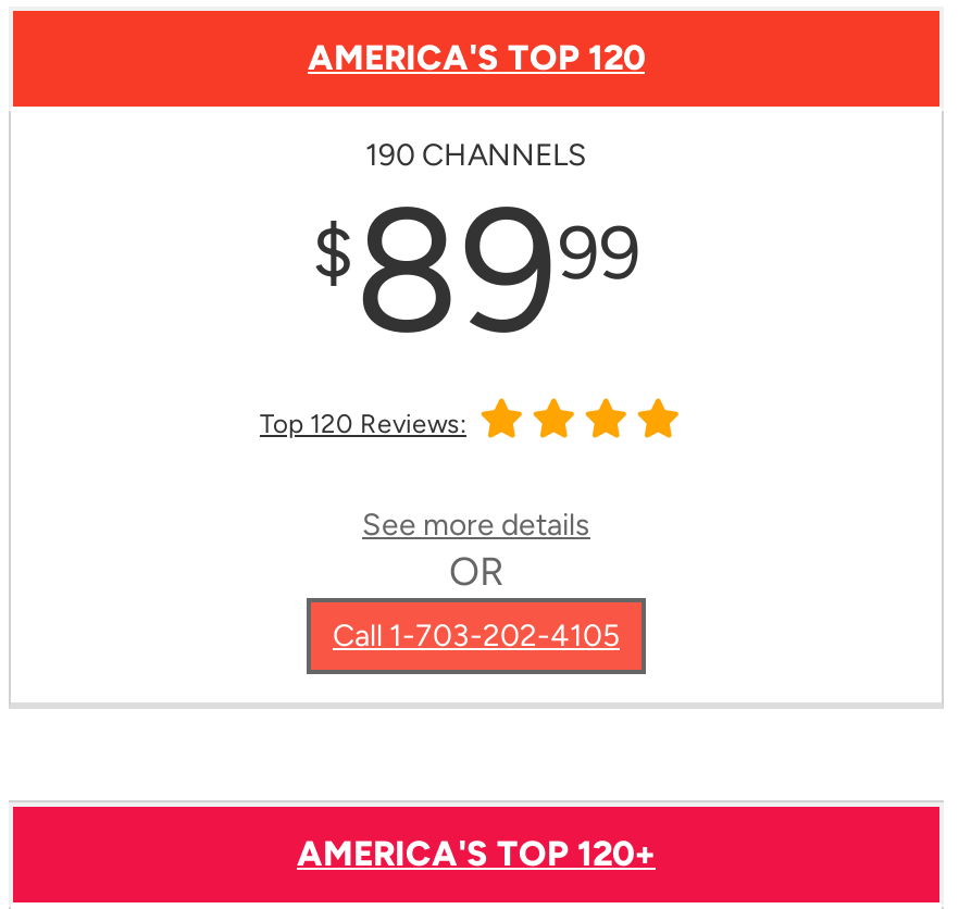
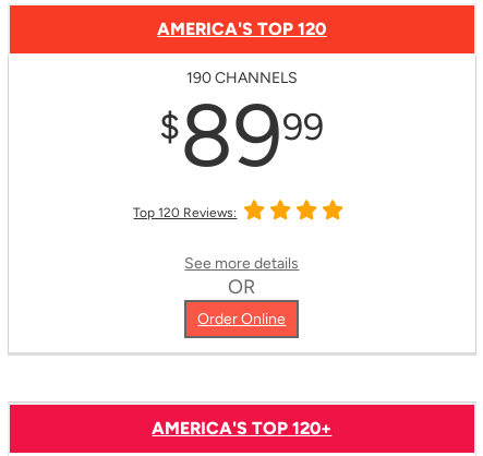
[333,617,620,654] Call 1-703-202-4105 -> [198,310,286,328] Order Online

